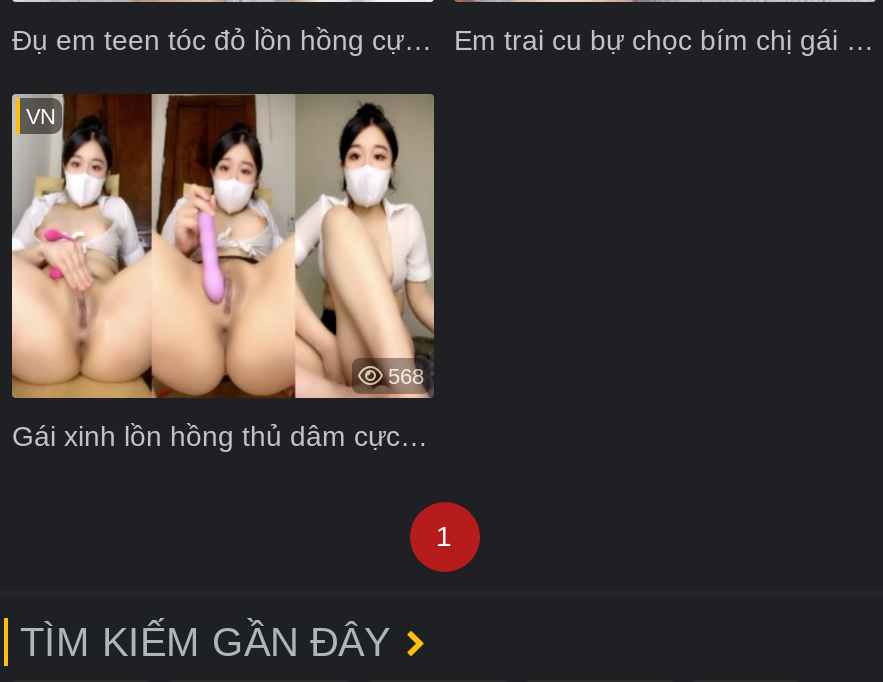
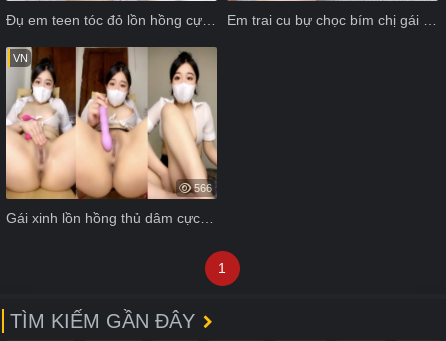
[382,363,424,387] 568 -> [191,182,212,194] 566

